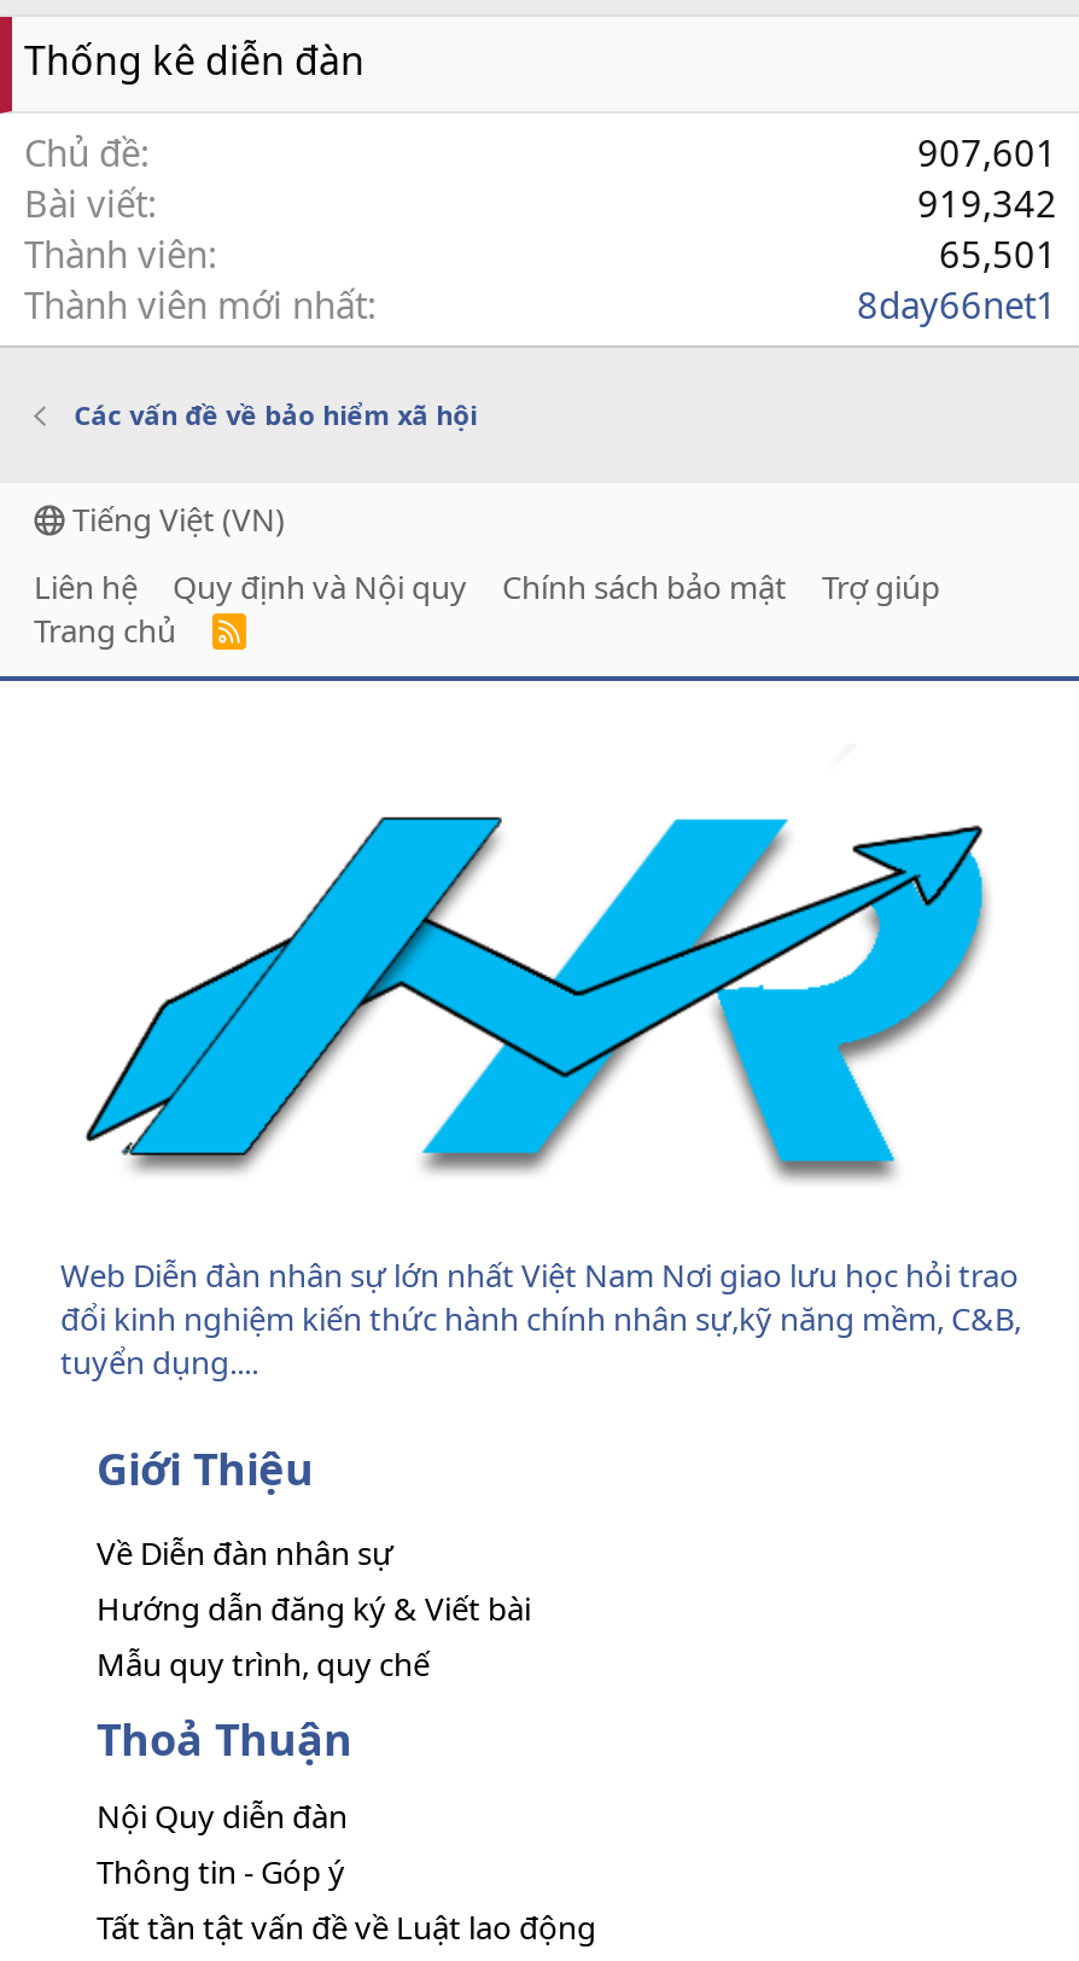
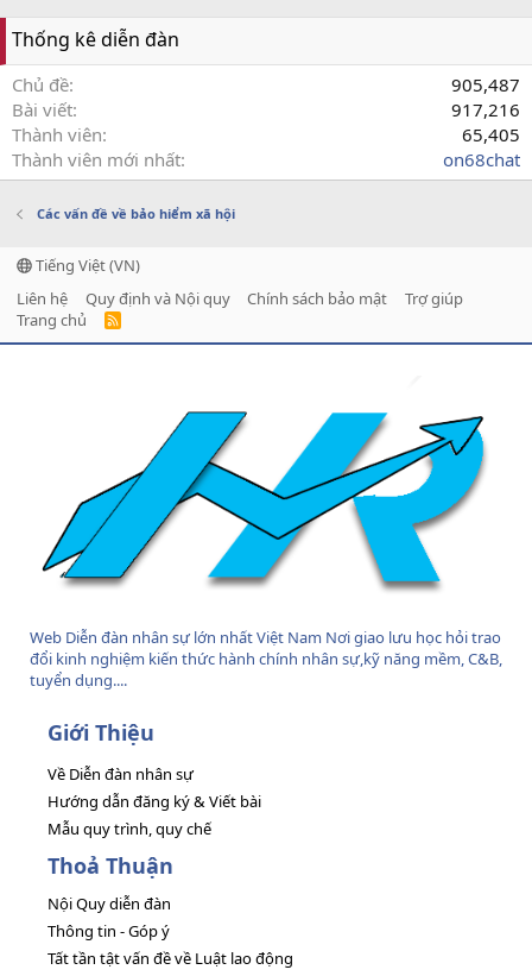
[917,128,1057,177] 907,601 -> [451,73,520,97] 905,487
[917,179,1057,227] 919,342 -> [451,98,520,121] 917,216
[939,230,1057,278] 65,501 -> [462,123,520,146] 65,405
[857,281,1057,329] 8day66net1 -> [443,148,520,171] on68chat

